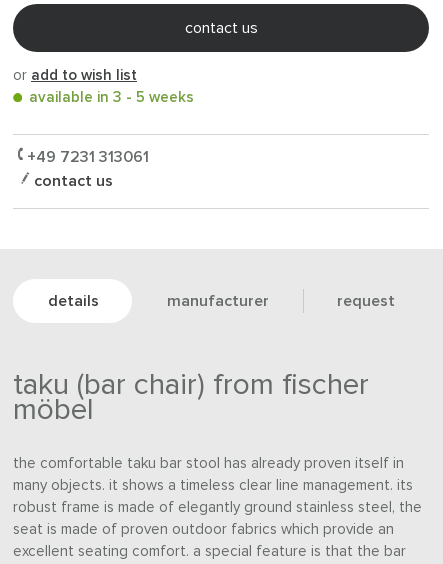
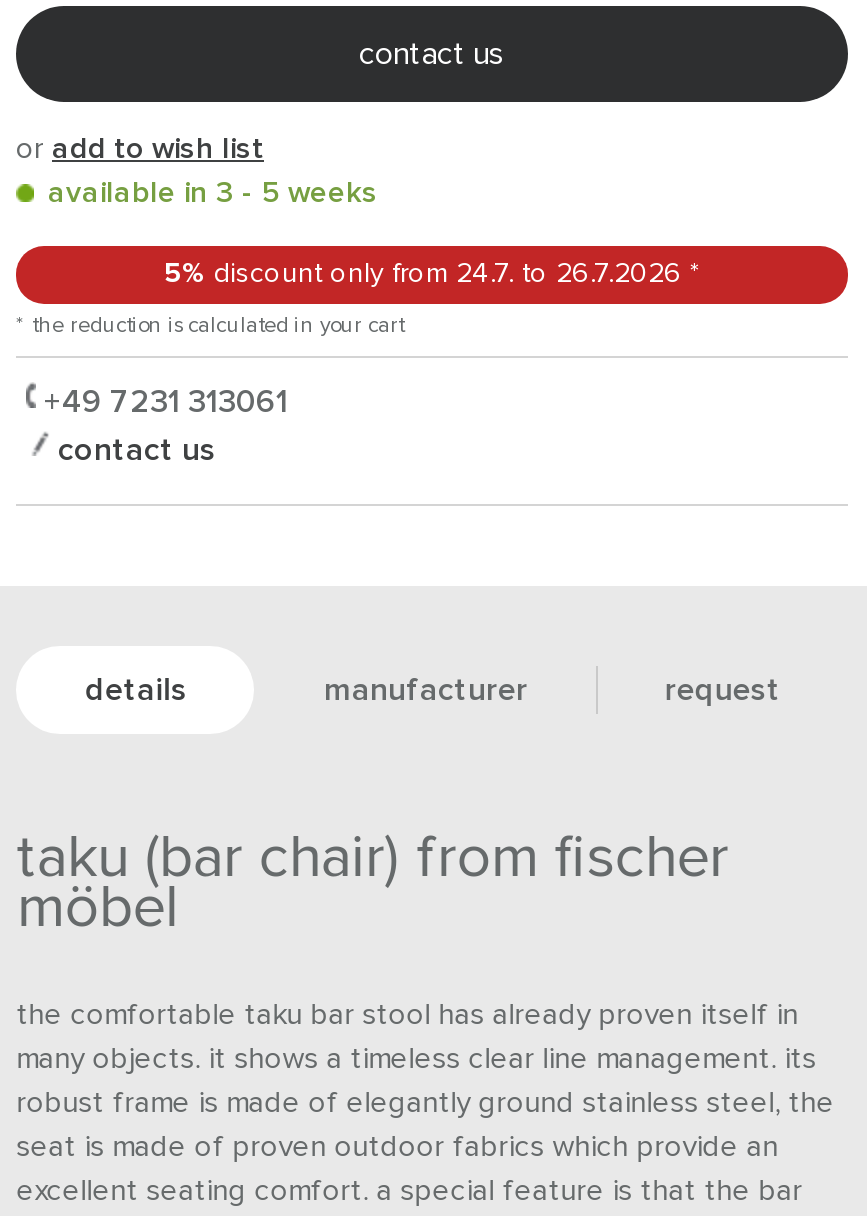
none -> [16,260,700,336] 5% discount only from 24.7. to 26.7.2026 * | * the reduction is calculated in your cart

